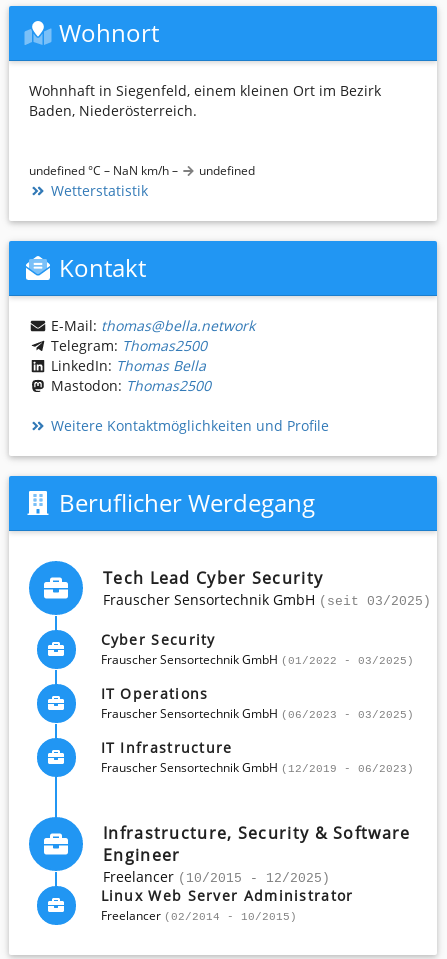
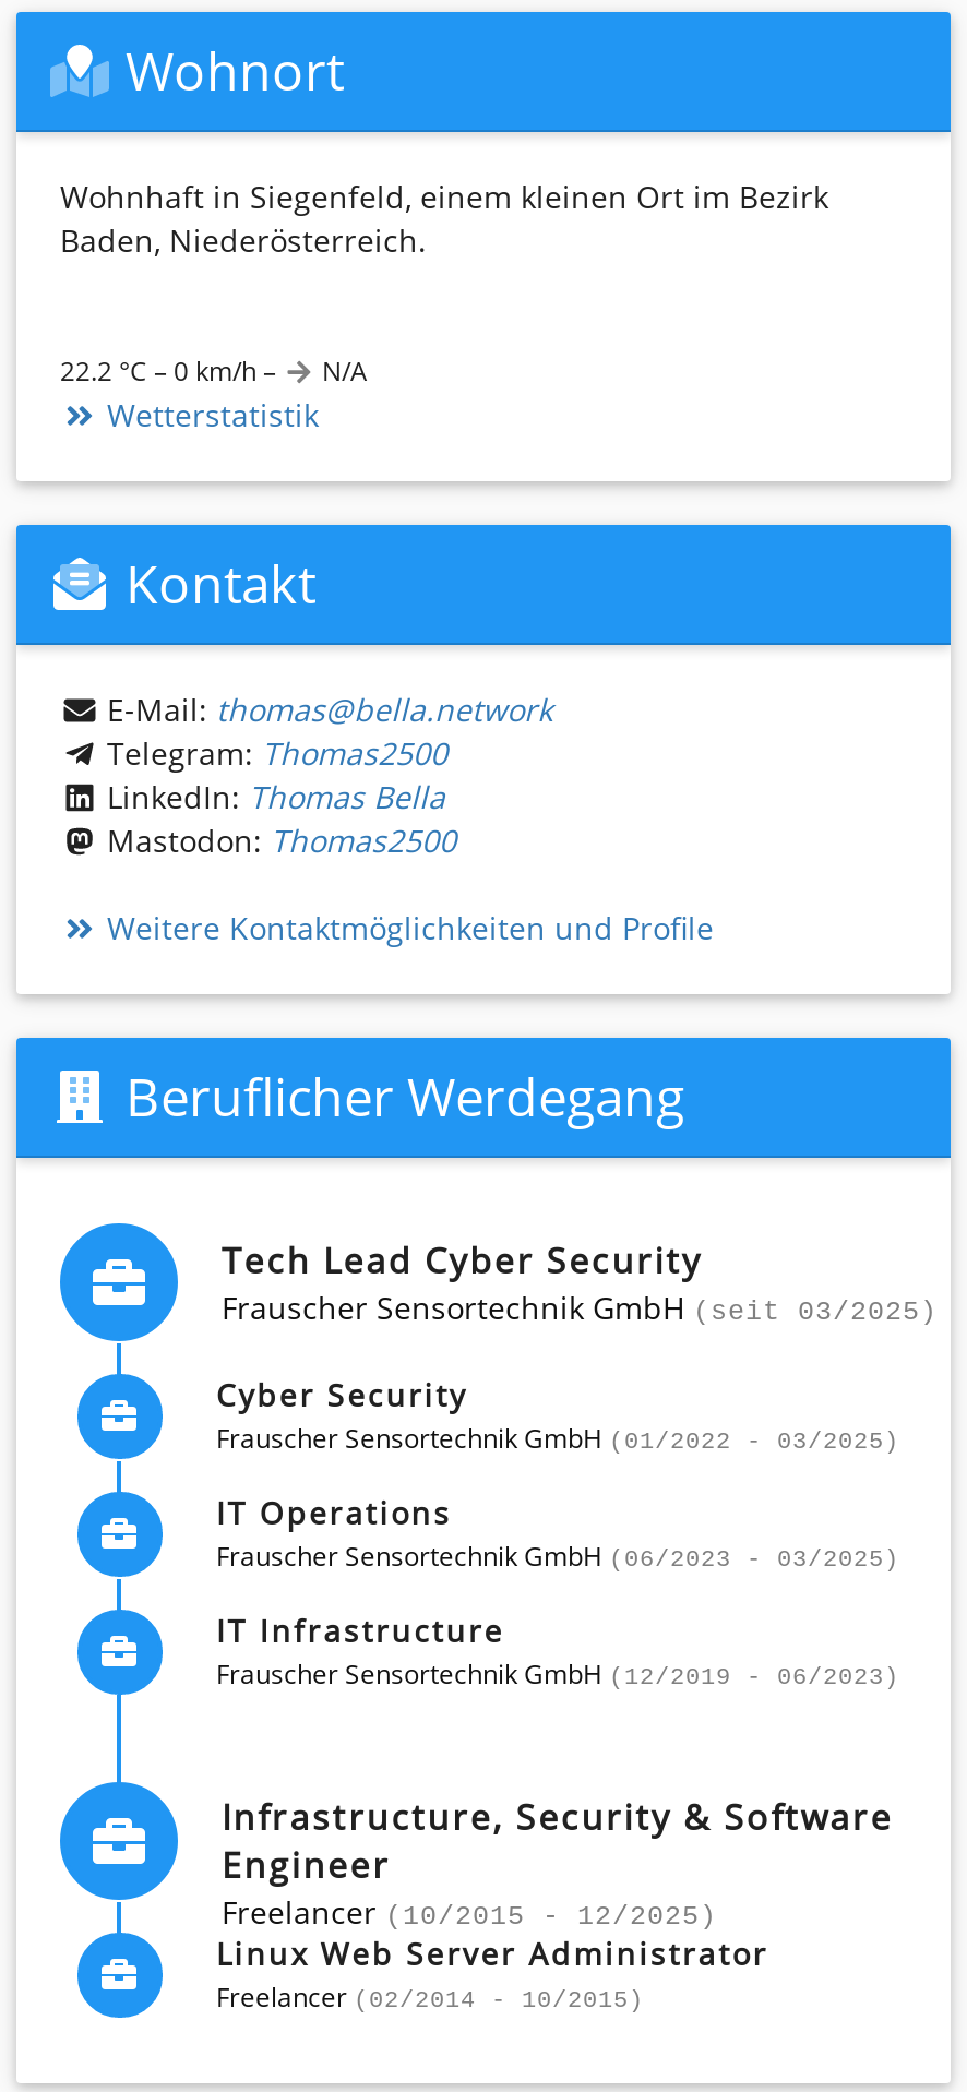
[29,162,255,179] undefined °C – NaN km/h – | undefined -> [60,353,368,390] 22.2 °C – 0 km/h – | N/A

